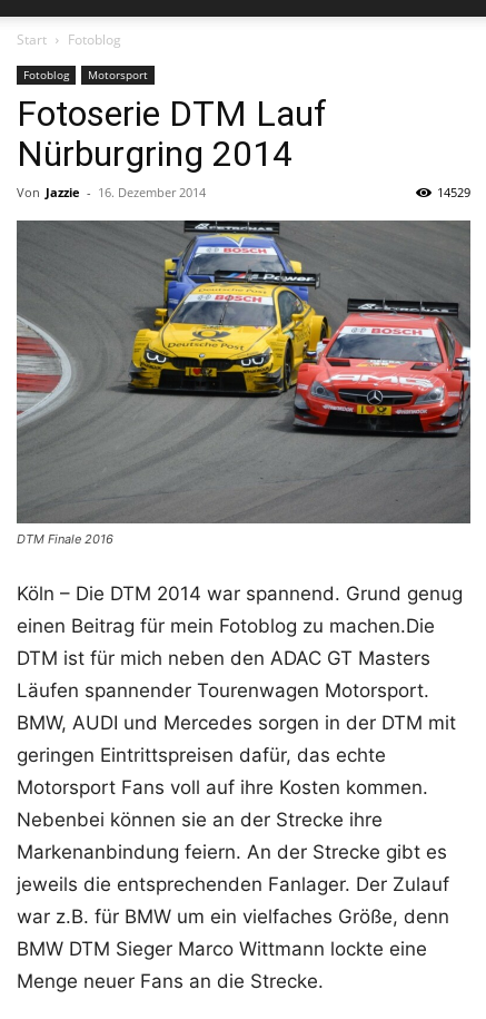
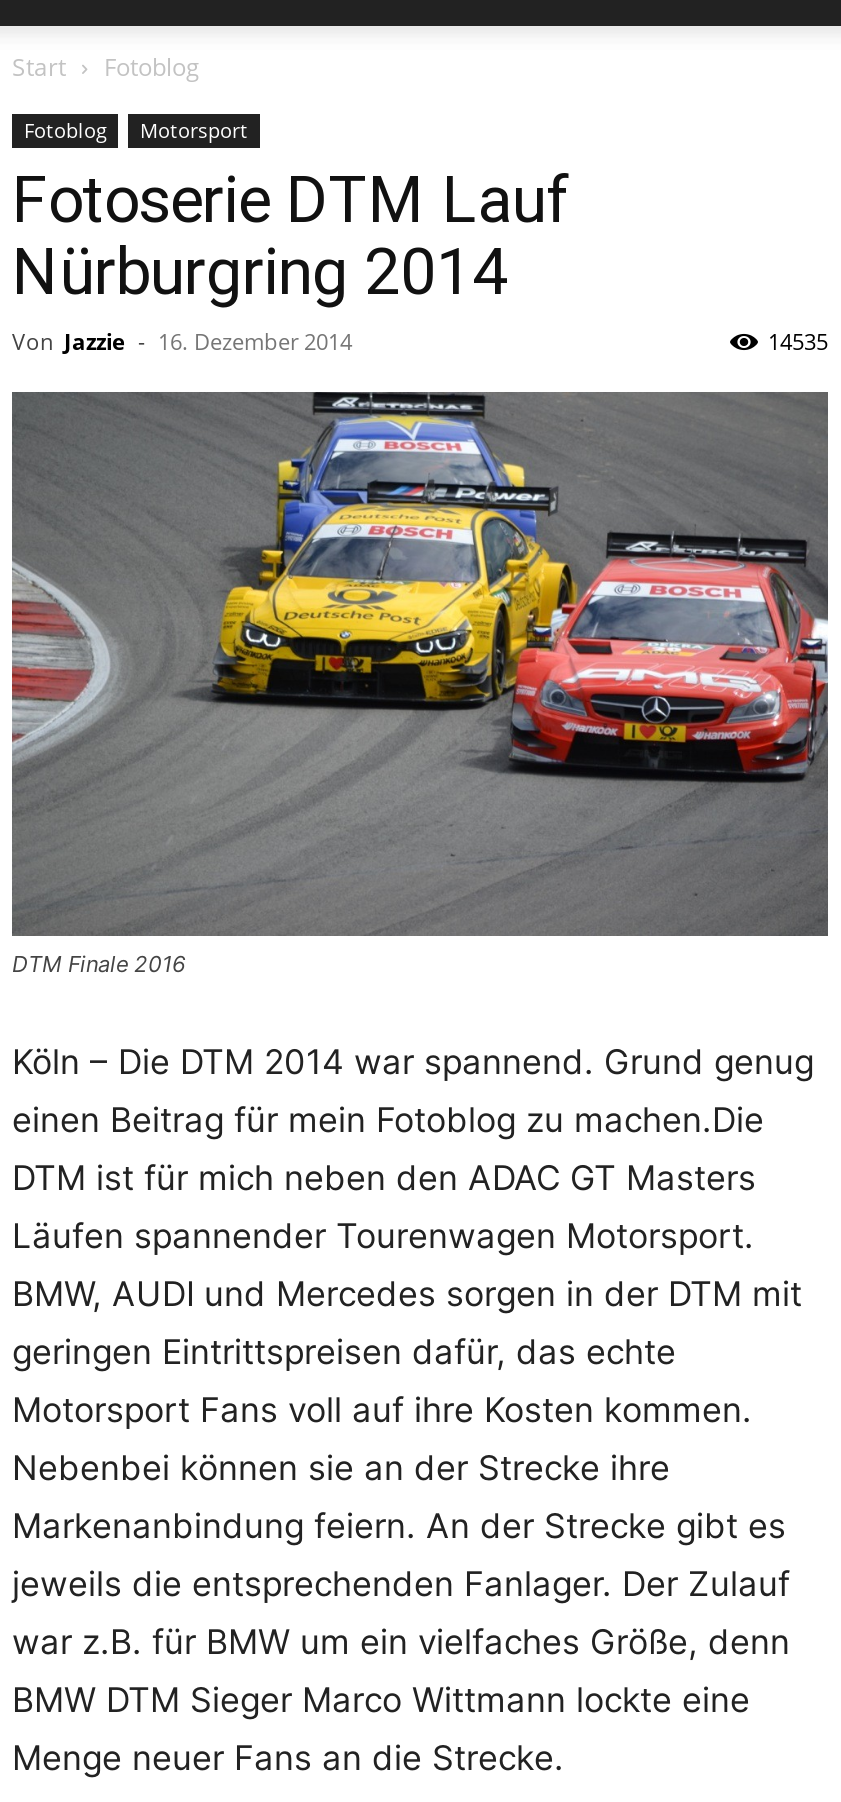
[437,184,470,200] 14529 -> [768,326,828,356] 14535

